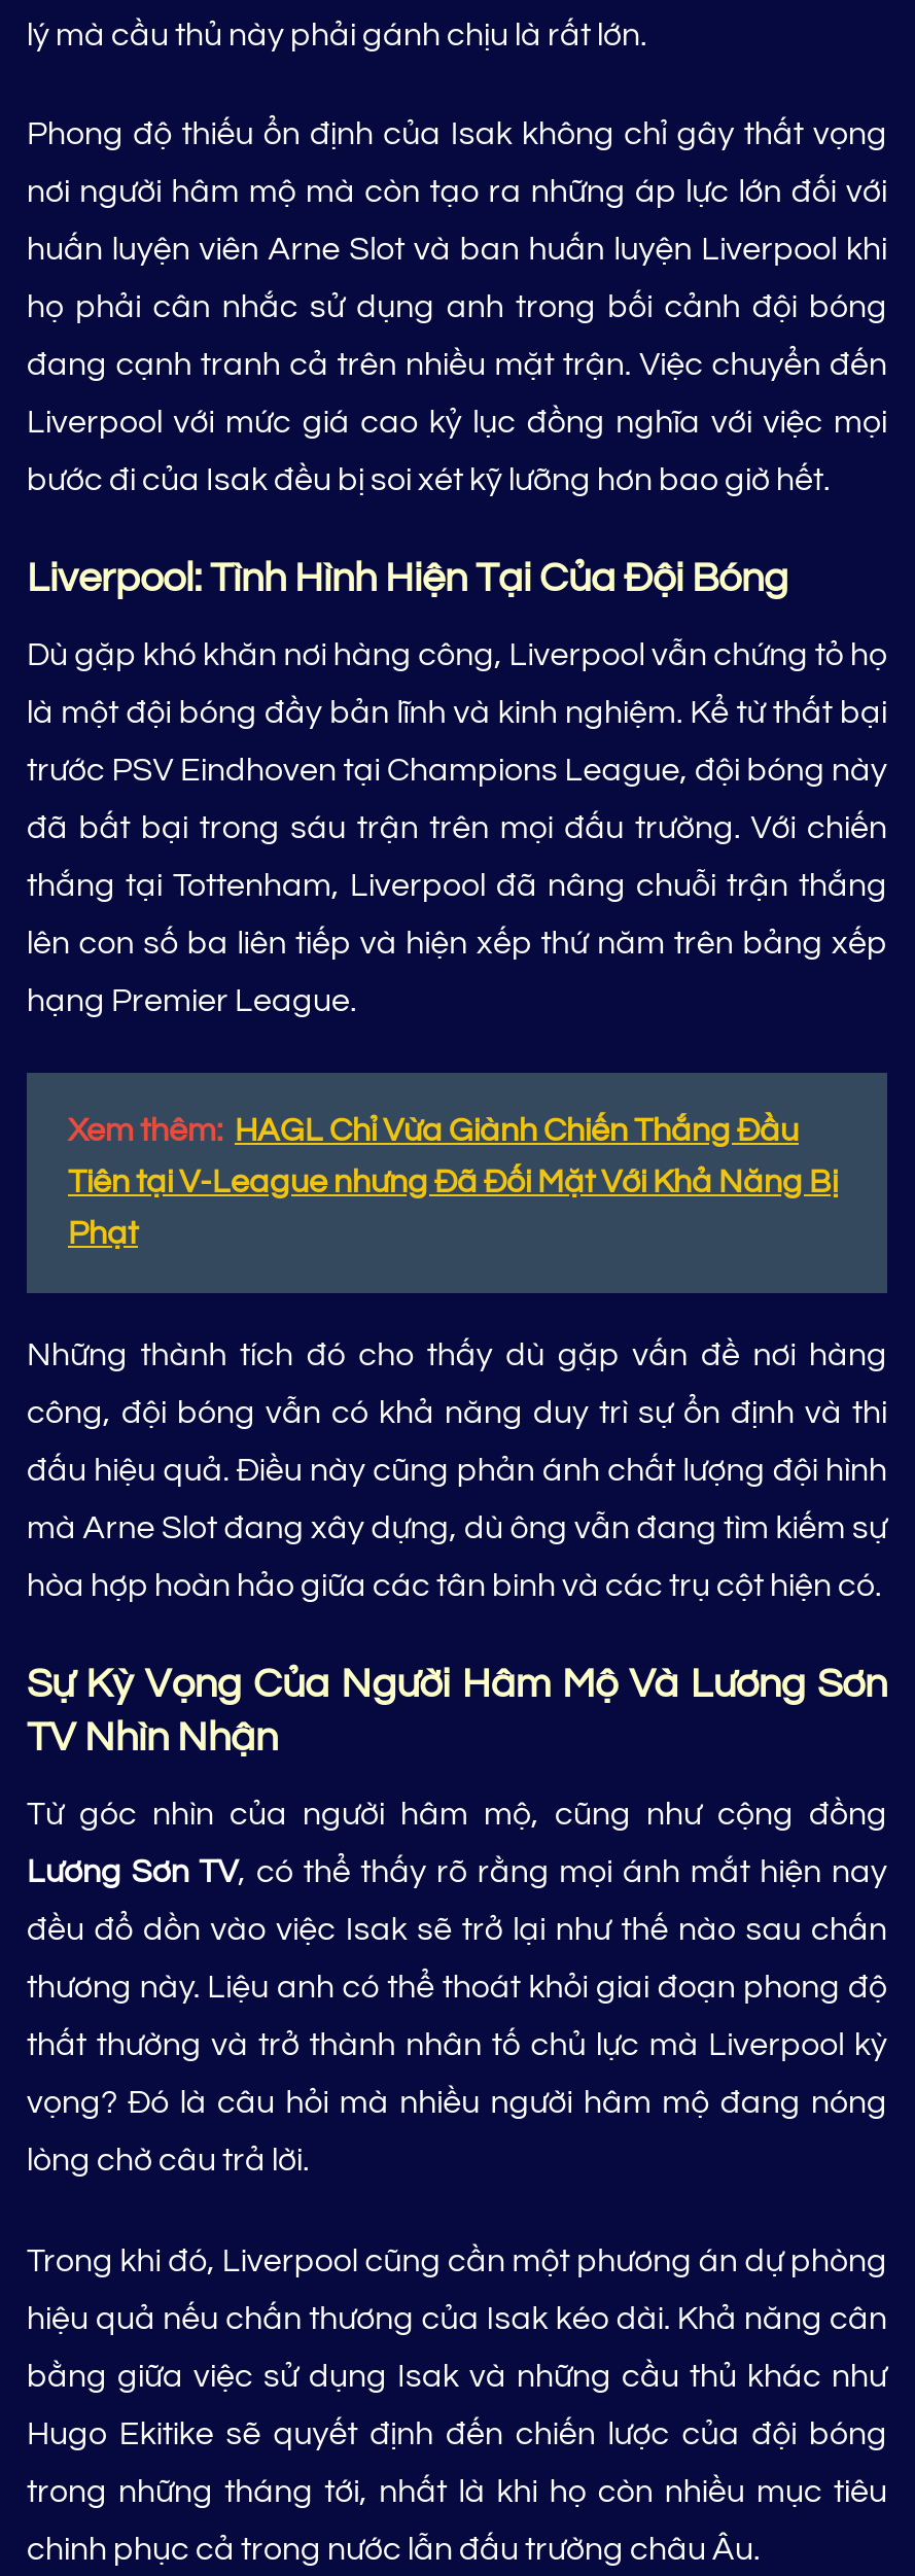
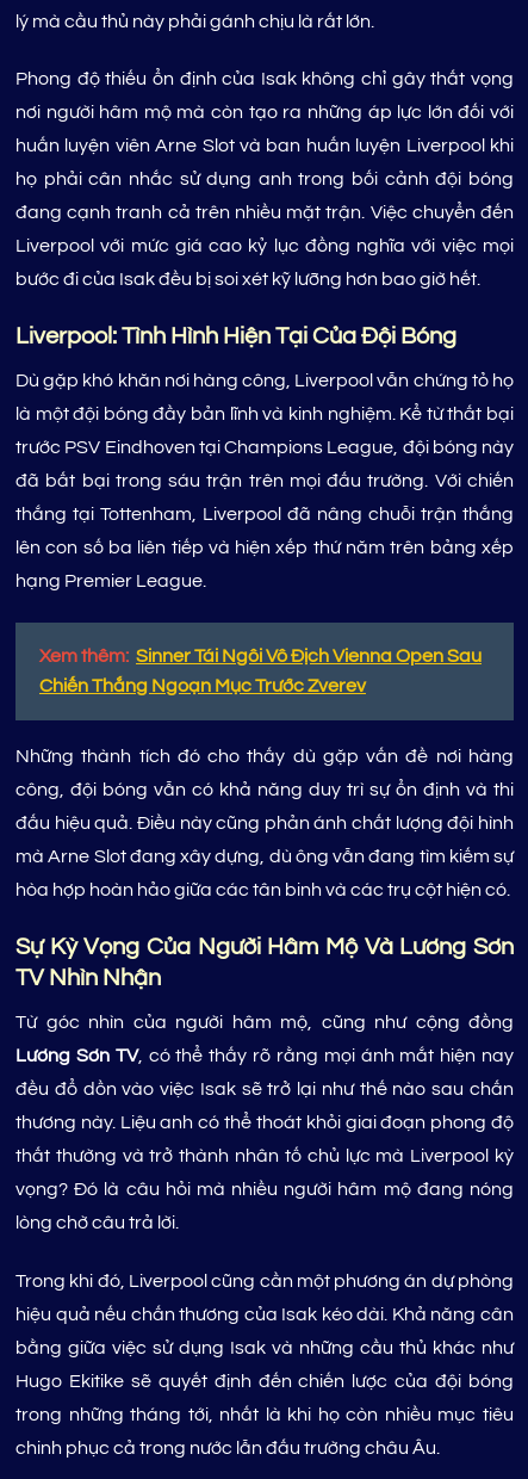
[68,1114,838,1250] Xem thêm: HAGL Chỉ Vừa Giành Chiến Thắng Đầu | Tiên tại V-League nhưng Đã Đối Mặt Với Khả Năng Bị | Phạt -> [39,647,482,695] Xem thêm: Sinner Tái Ngôi Vô Địch Vienna Open Sau | Chiến Thắng Ngoạn Mục Trước Zverev

